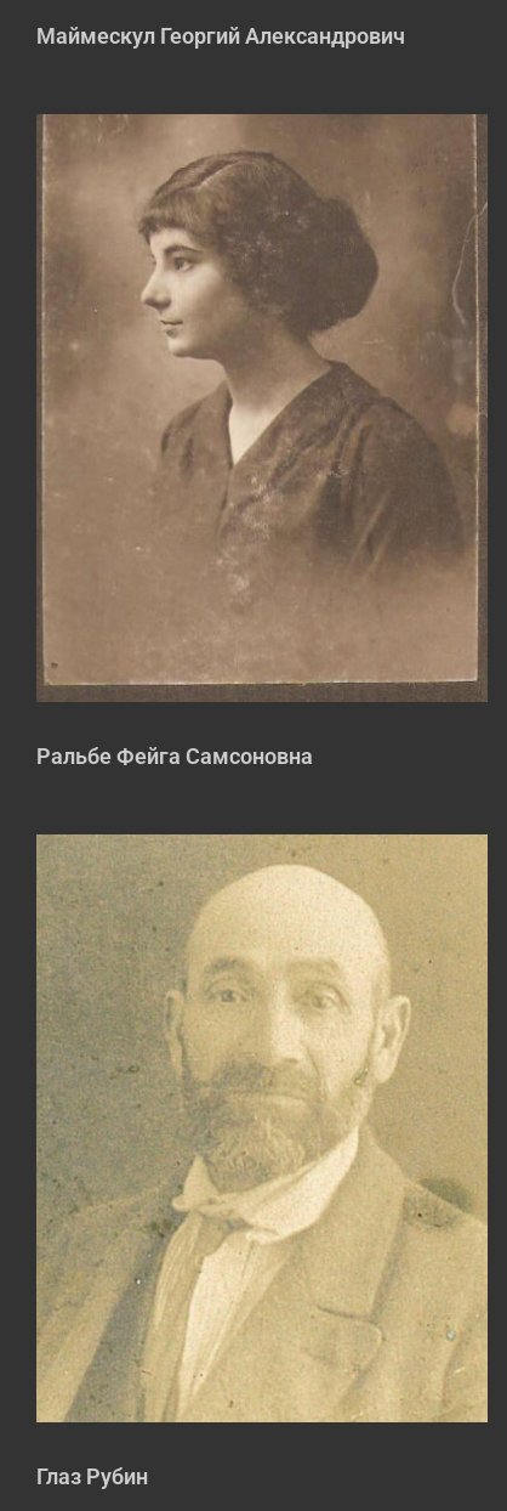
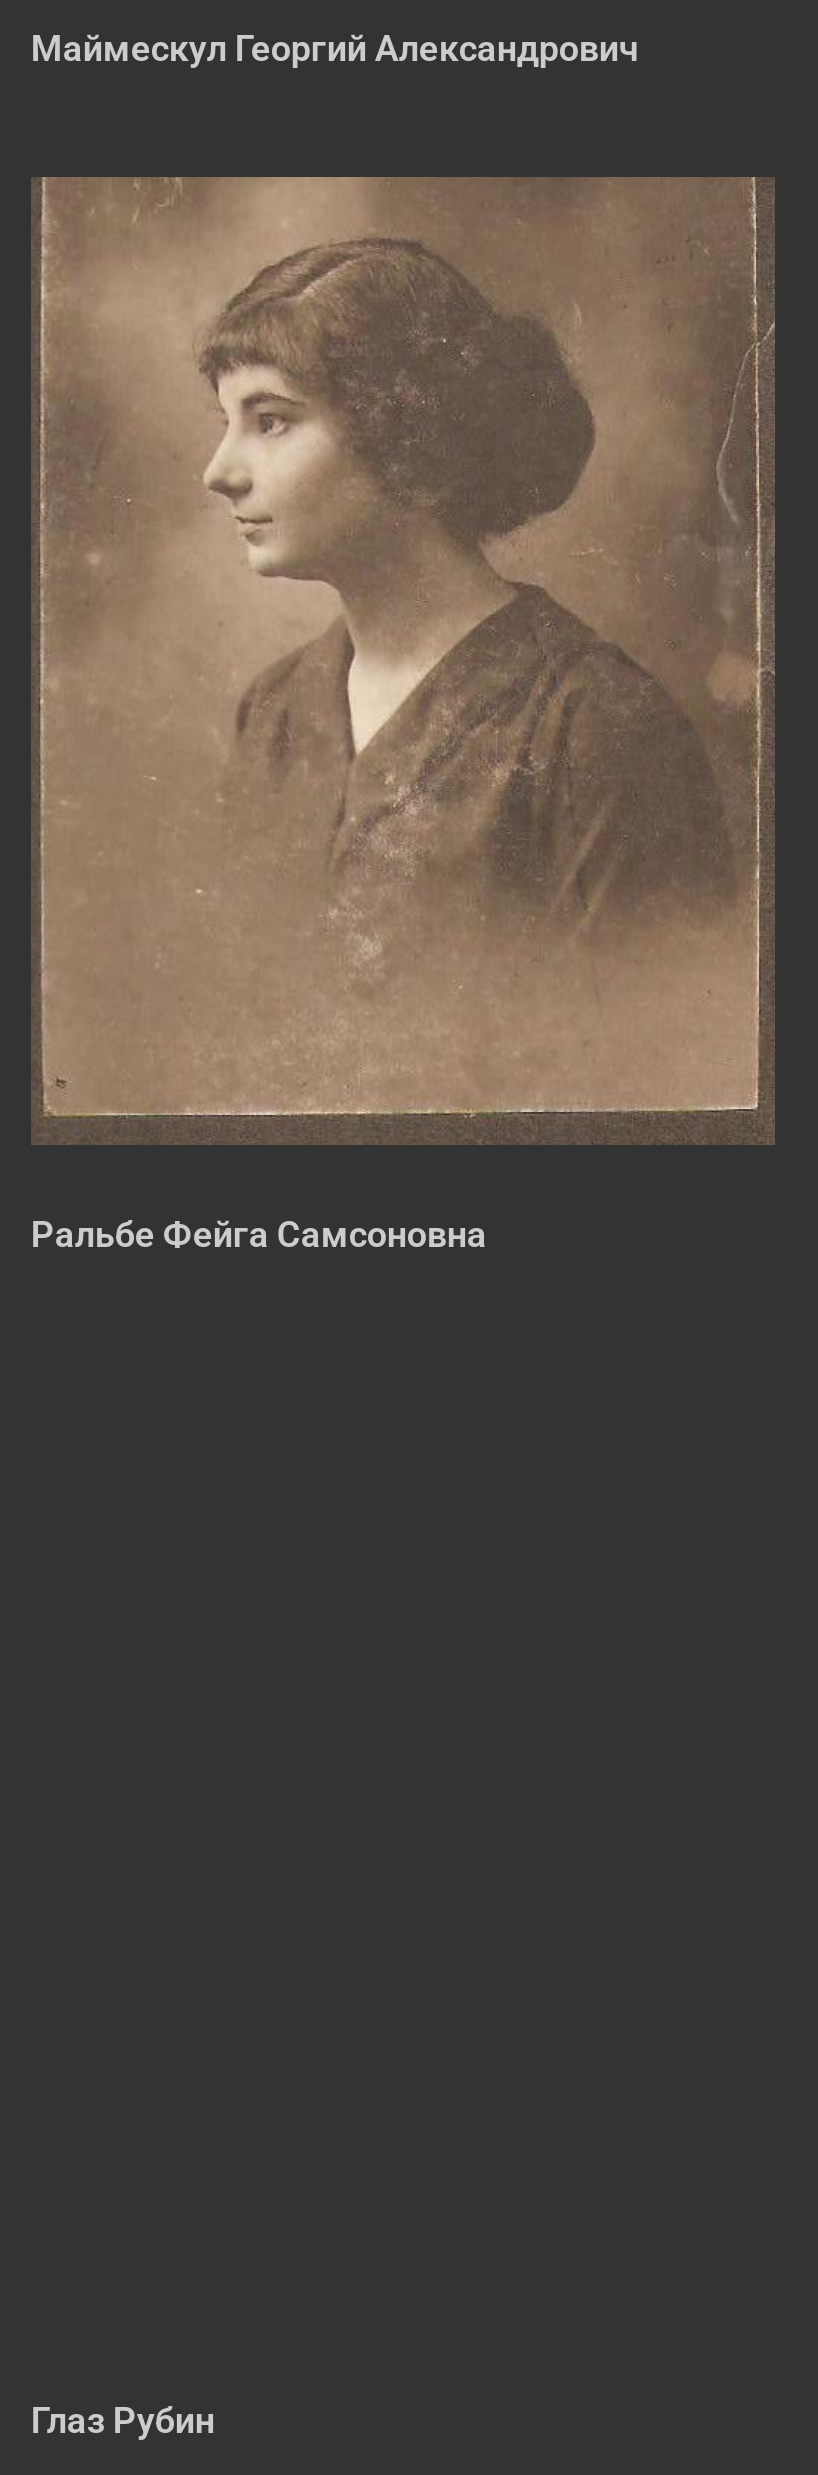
[35,833,489,1424] [image] -> none

